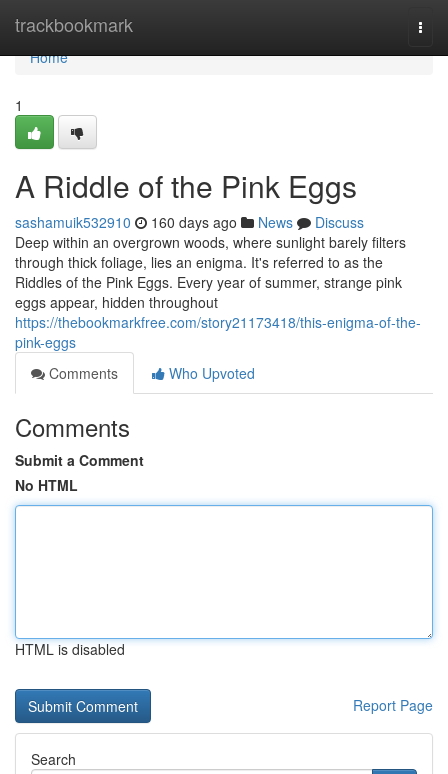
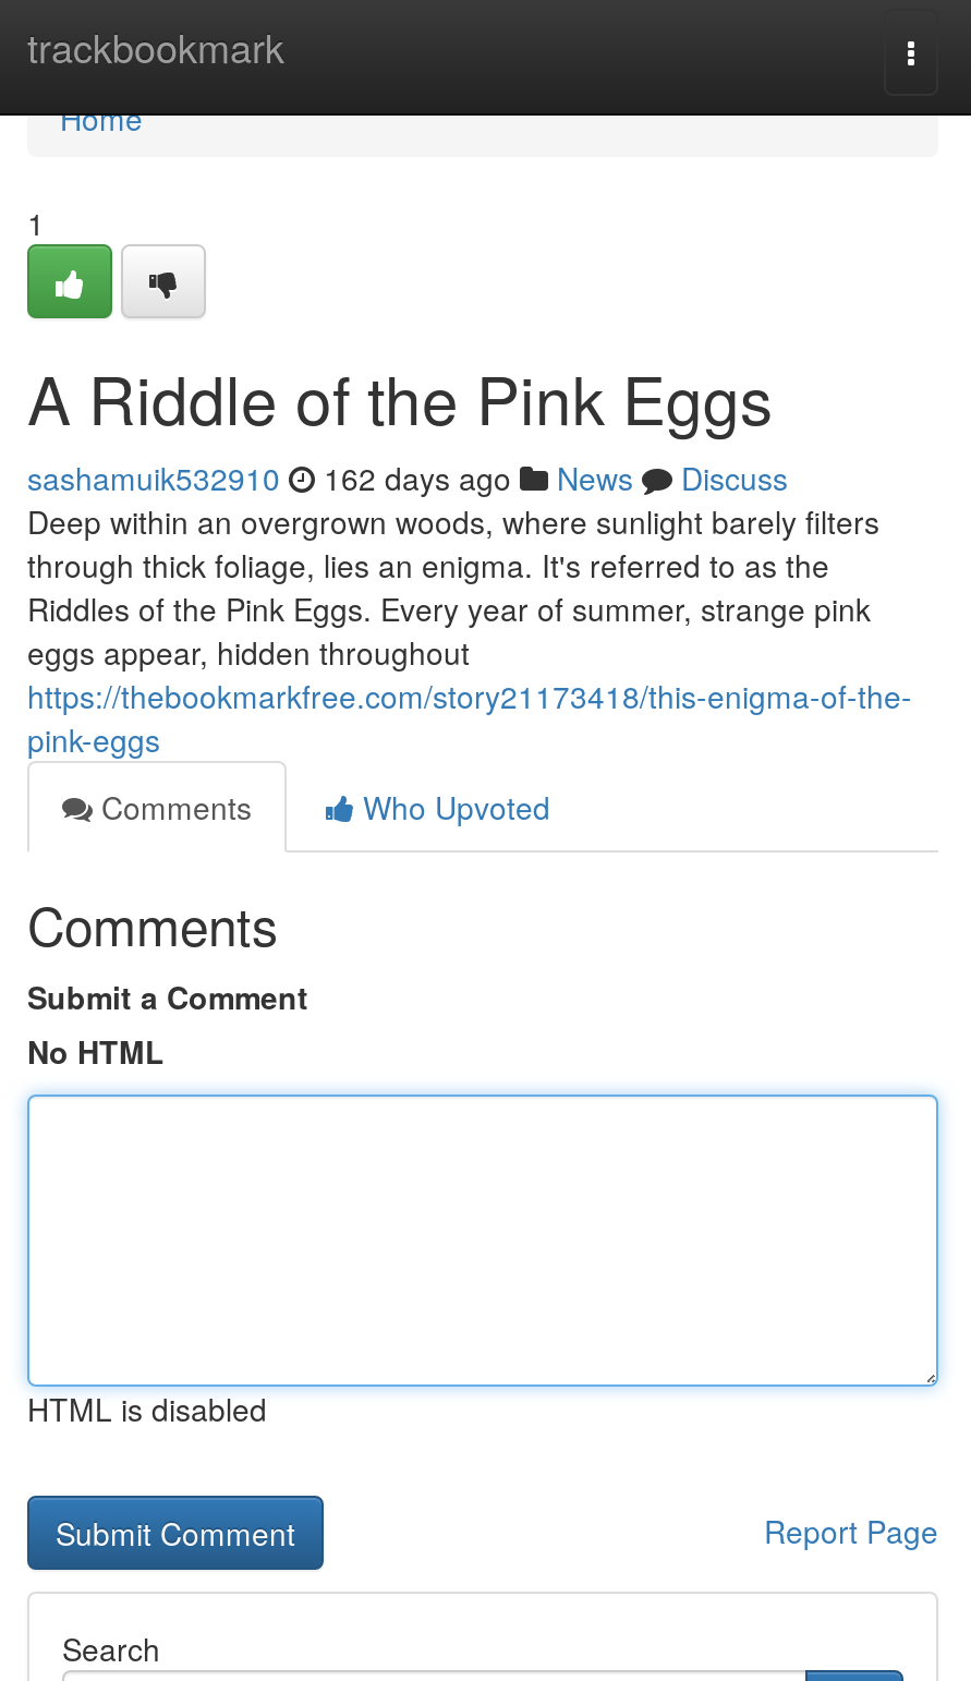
[15,212,364,232] sashamuik532910 160 days ago News Discuss -> [27,456,788,499] sashamuik532910 162 days ago News Discuss

